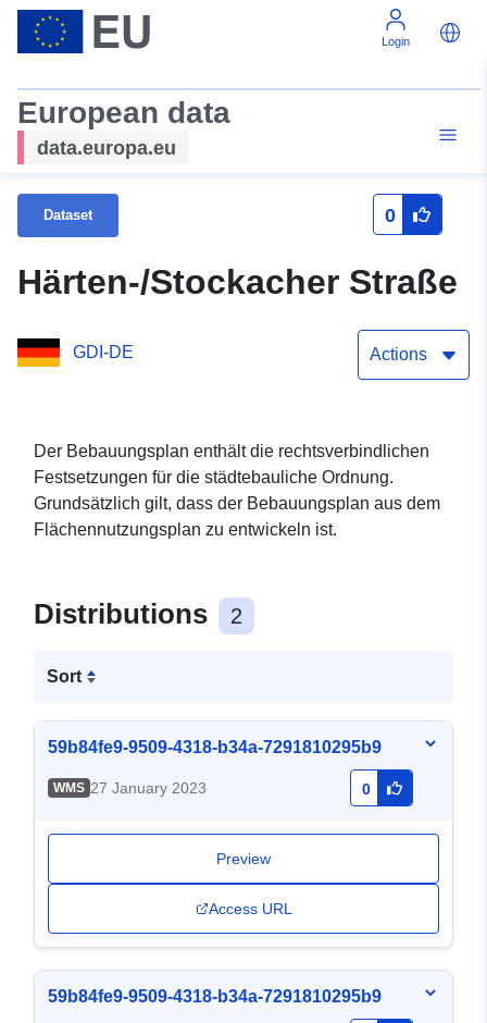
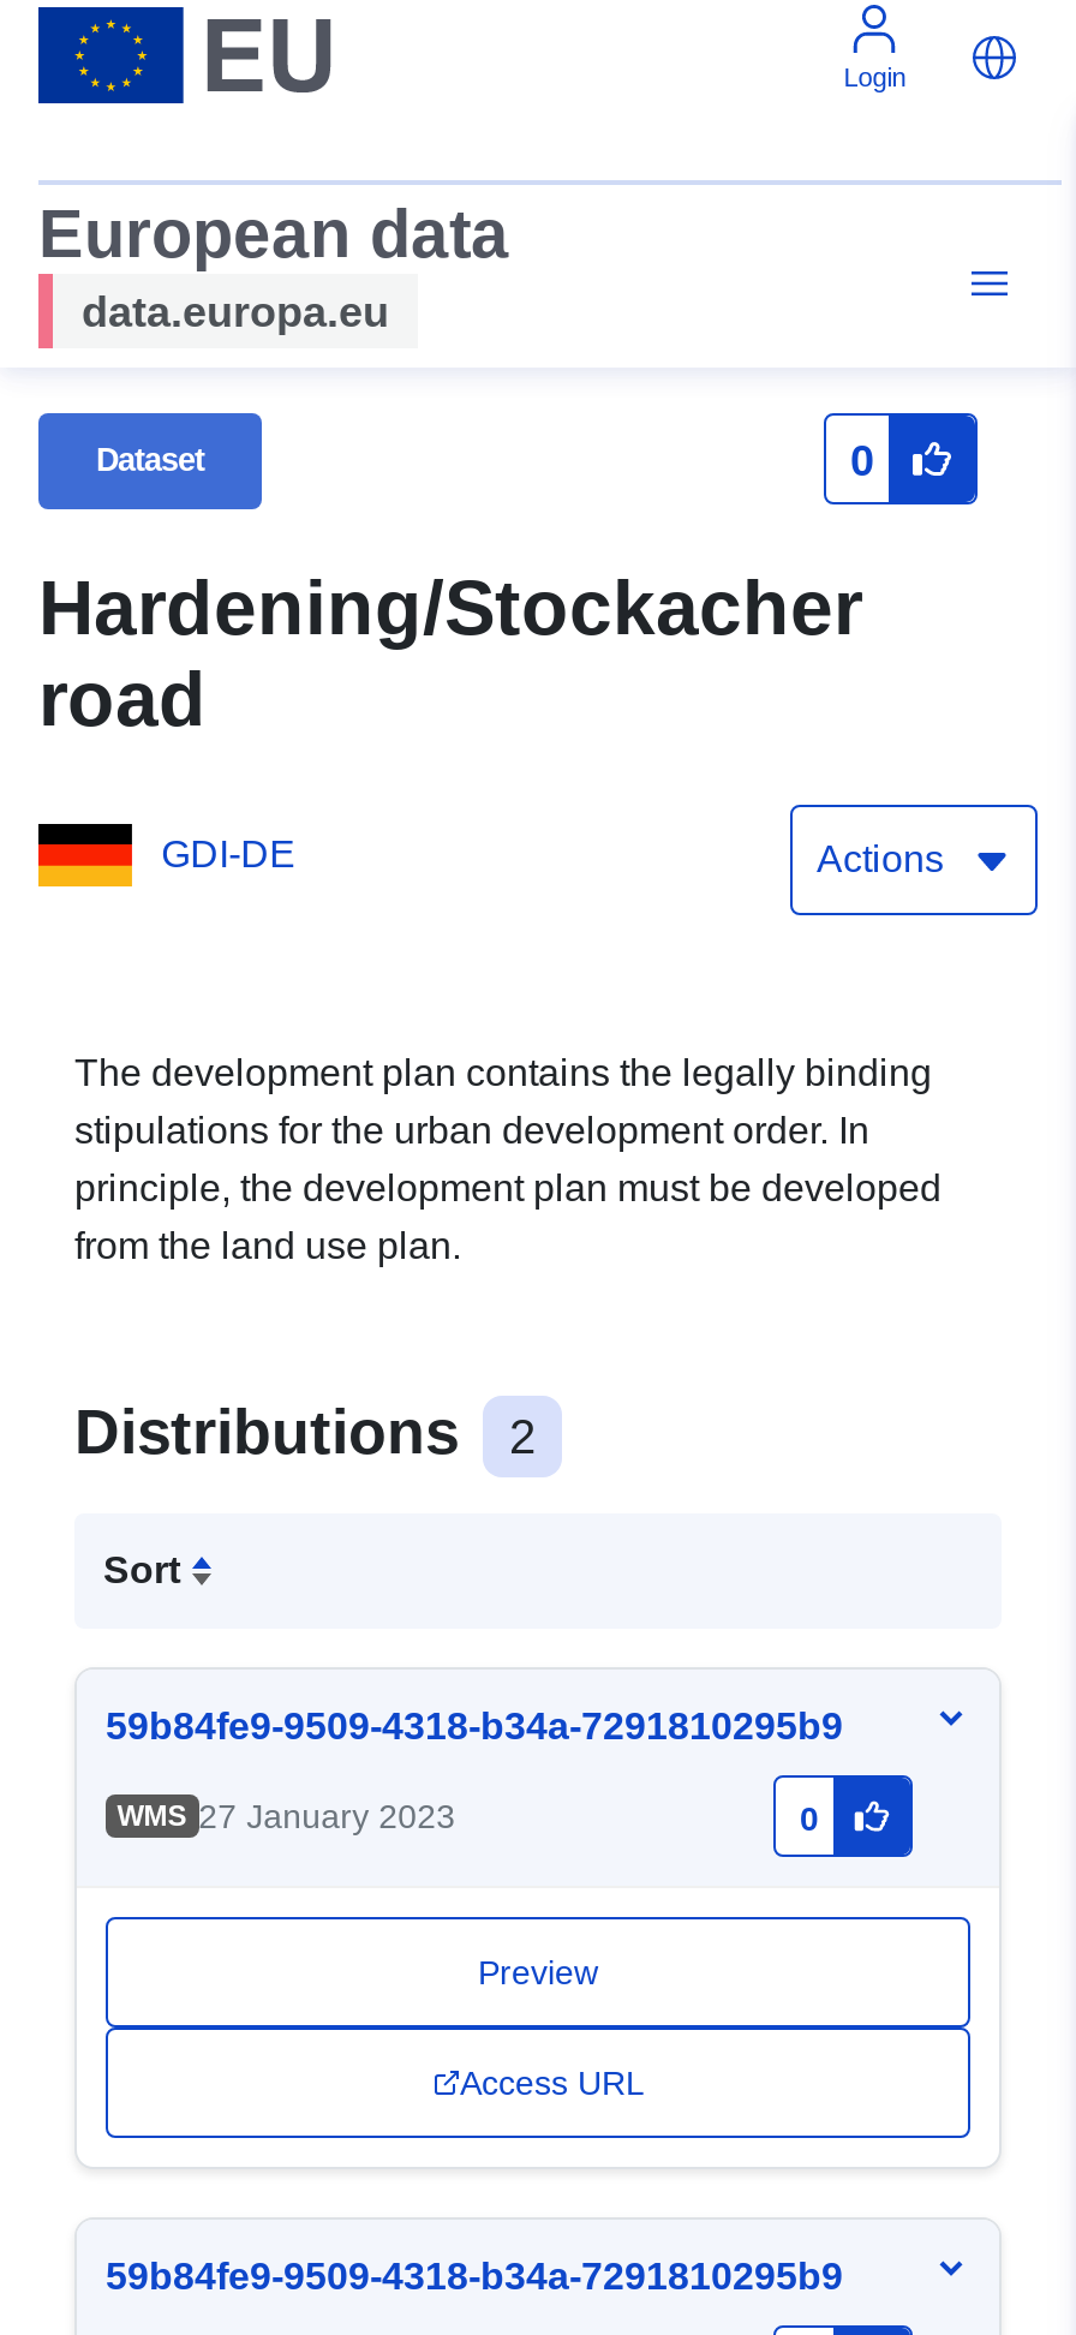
[17,263,458,302] Härten-/Stockacher Straße -> [38,565,862,743] Hardening/Stockacher | road
[34,442,440,539] Der Bebauungsplan enthält die rechtsverbindlichen | Festsetzungen für die städtebauliche Ordnung. | Grundsätzlich gilt, dass der Bebauungsplan aus dem | Flächennutzungsplan zu entwickeln ist. -> [74,1053,941,1267] The development plan contains the legally binding | stipulations for the urban development order. In | principle, the development plan must be developed | from the land use plan.

